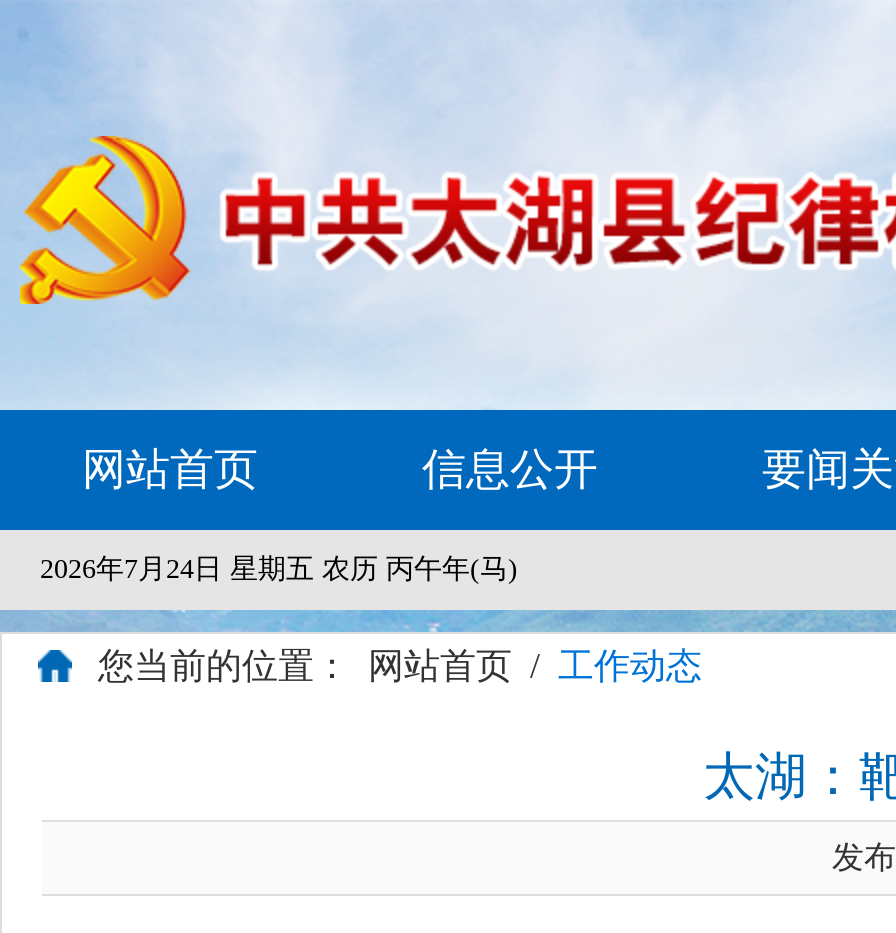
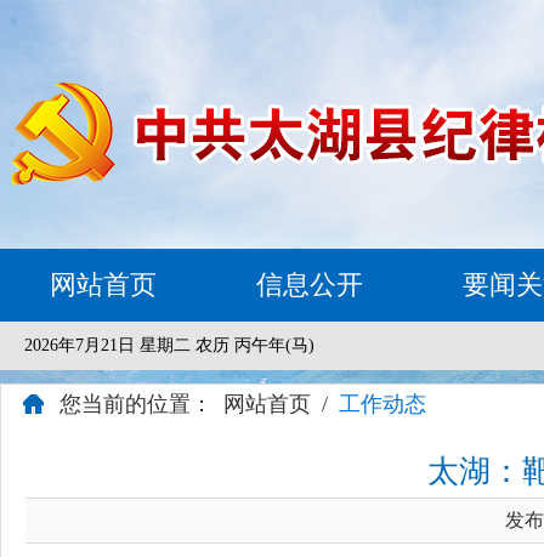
[40,554,518,584] 2026年7月24日 星期五 农历 丙午年(马) -> [24,336,314,354] 2026年7月21日 星期二 农历 丙午年(马)

